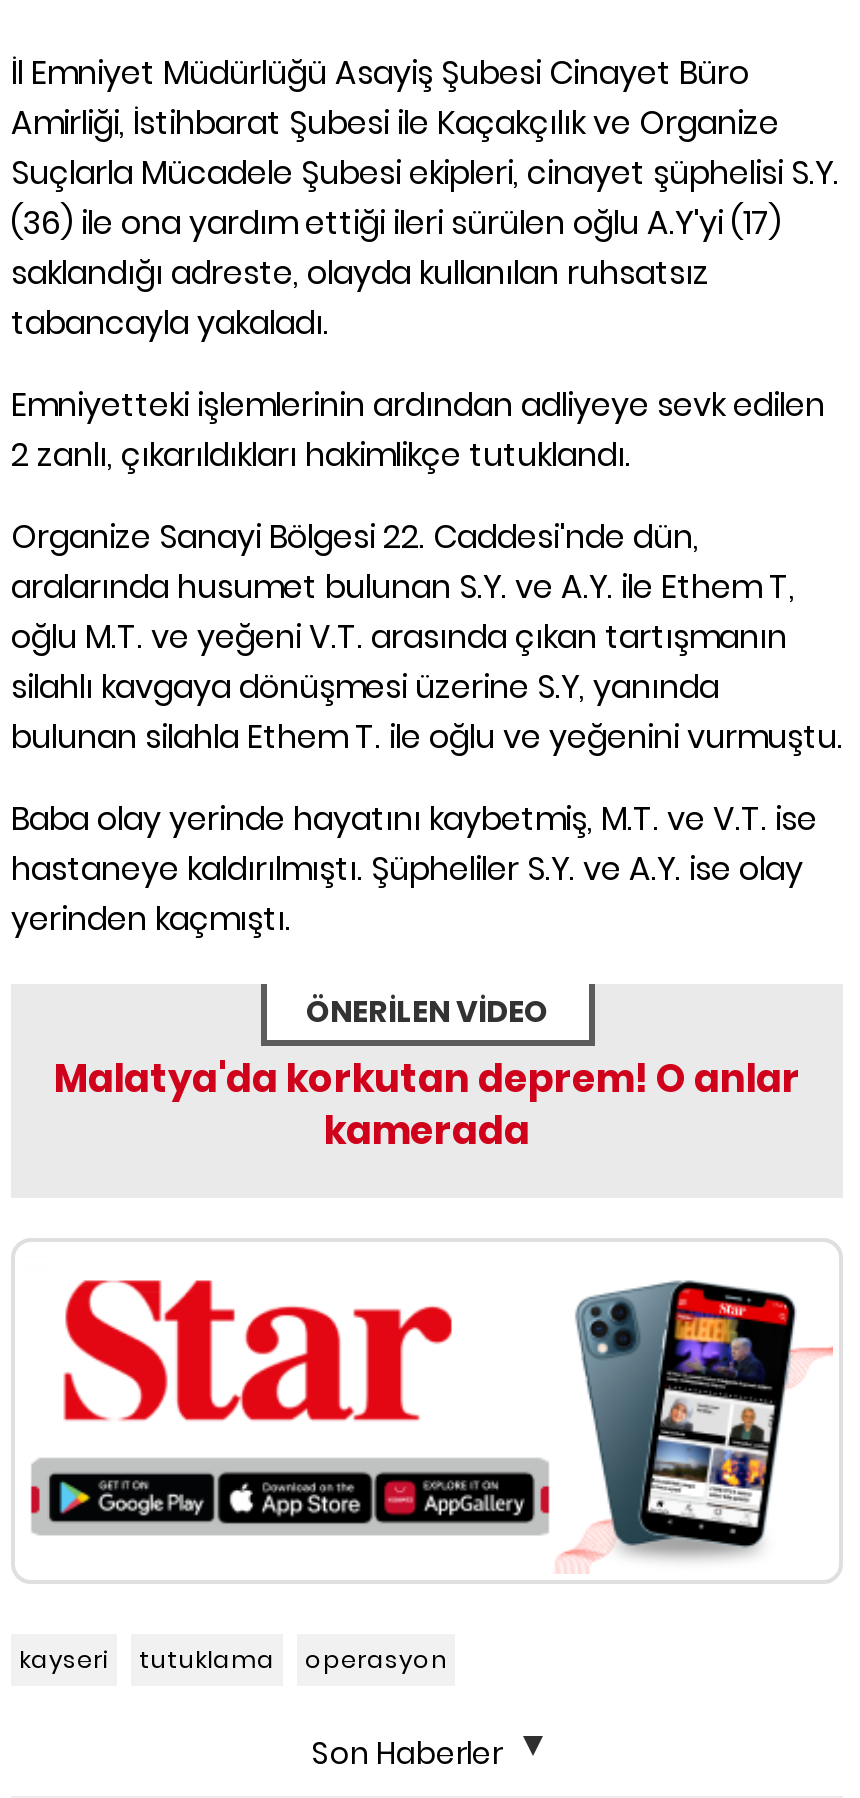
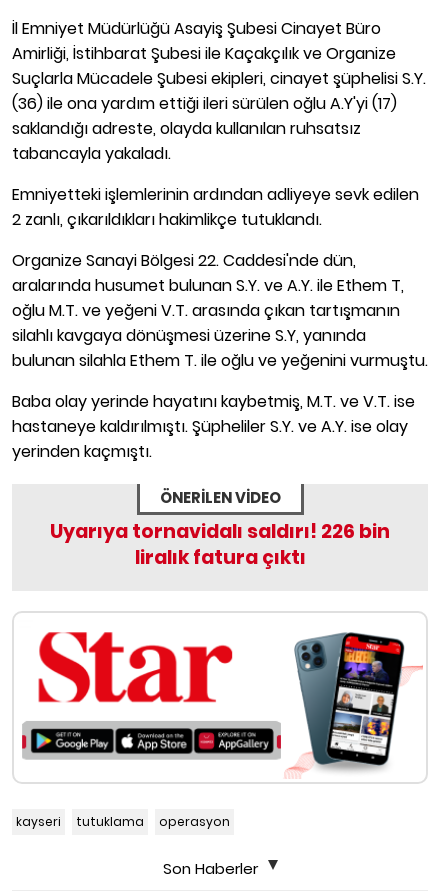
[54,1053,800,1159] Malatya'da korkutan deprem! O anlar | kamerada -> [50,518,390,571] Uyarıya tornavidalı saldırı! 226 bin | liralık fatura çıktı

